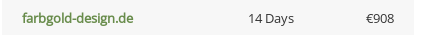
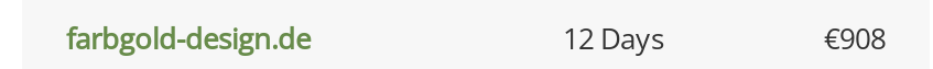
[247,9,293,27] 14 Days -> [563,19,664,58] 12 Days

